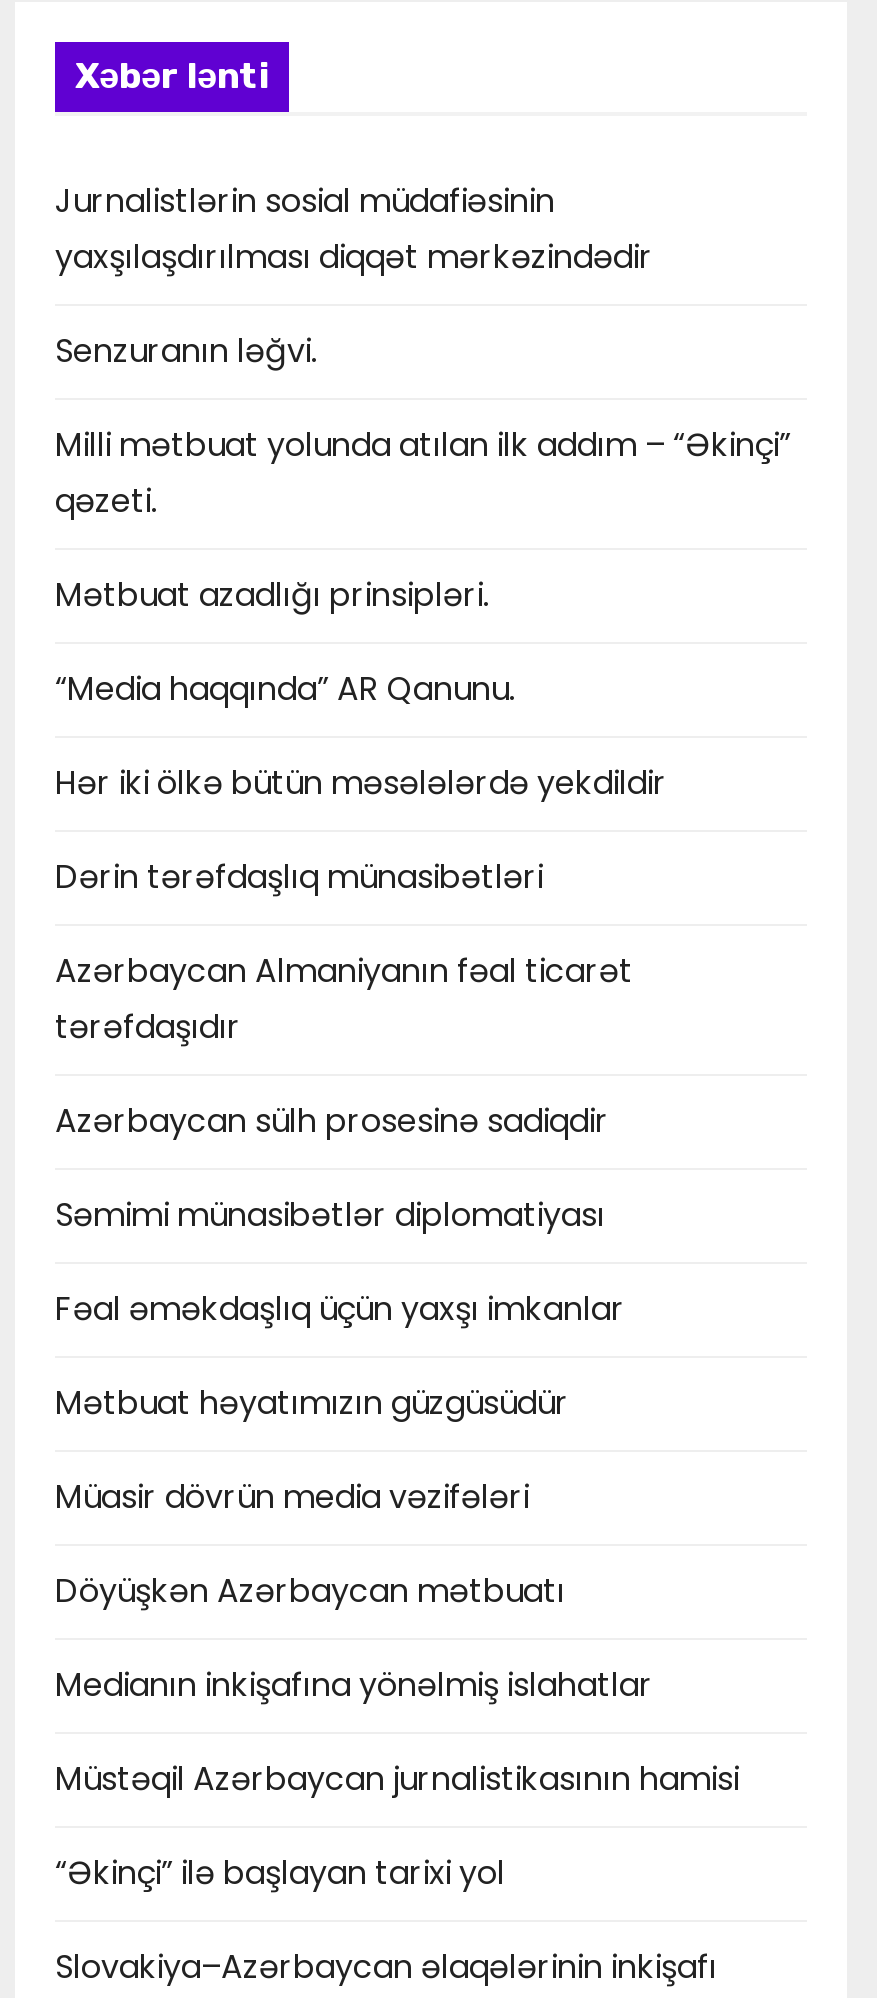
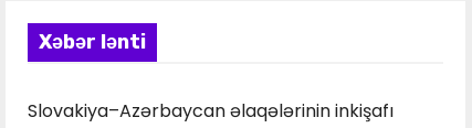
[55,178,791,1896] Jurnalistlərin sosial müdafiəsinin | yaxşılaşdırılması diqqət mərkəzindədir | Senzuranın ləğvi. | Milli mətbuat yolunda atılan ilk addım – “Əkinçi” | qəzeti. | Mətbuat azadlığı prinsipləri. | “Media haqqında” AR Qanunu. | Hər iki ölkə bütün məsələlərdə yekdildir | Dərin tərəfdaşlıq münasibətləri | Azərbaycan Almaniyanın fəal ticarət | tərəfdaşıdır | Azərbaycan sülh prosesinə sadiqdir | Səmimi münasibətlər diplomatiyası | Fəal əməkdaşlıq üçün yaxşı imkanlar | Mətbuat həyatımızın güzgüsüdür | Müasir dövrün media vəzifələri | Döyüşkən Azərbaycan mətbuatı | Medianın inkişafına yönəlmiş islahatlar | Müstəqil Azərbaycan jurnalistikasının hamisi | “Əkinçi” ilə başlayan tarixi yol -> none

